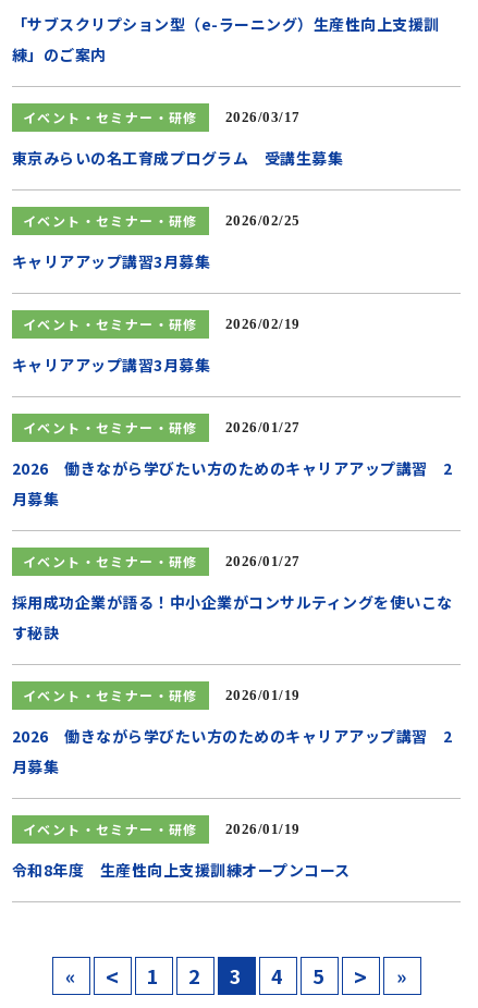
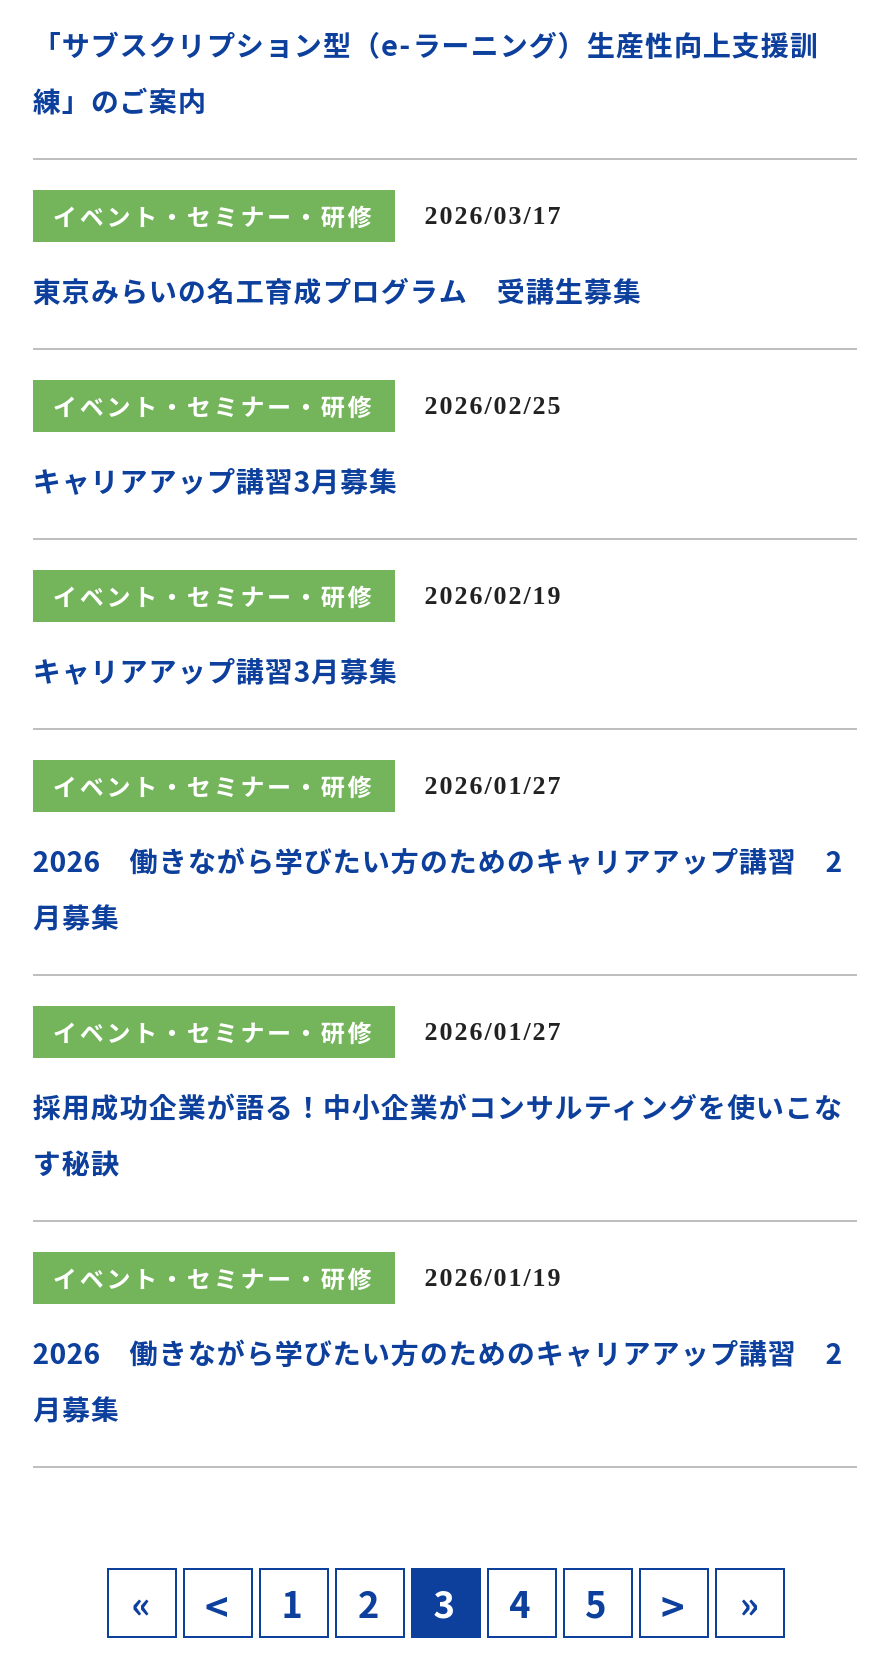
[12,820,350,881] イベント・セミナー・研修 | 2026/01/19 | 令和8年度 生産性向上支援訓練オープンコース -> none

